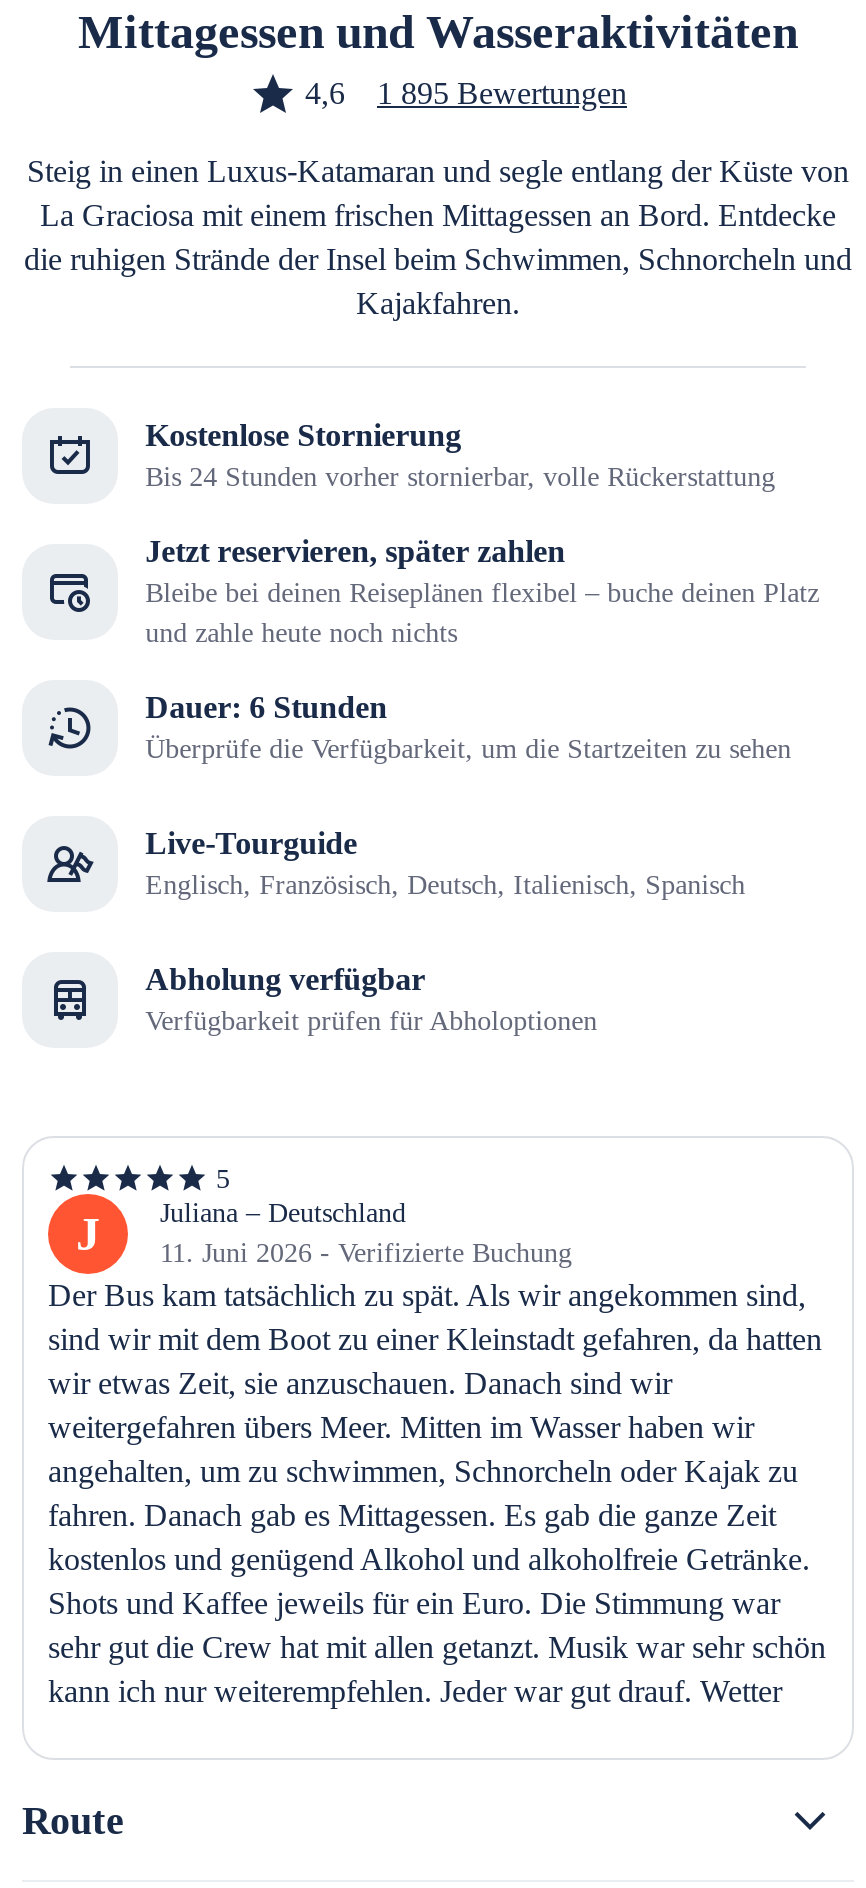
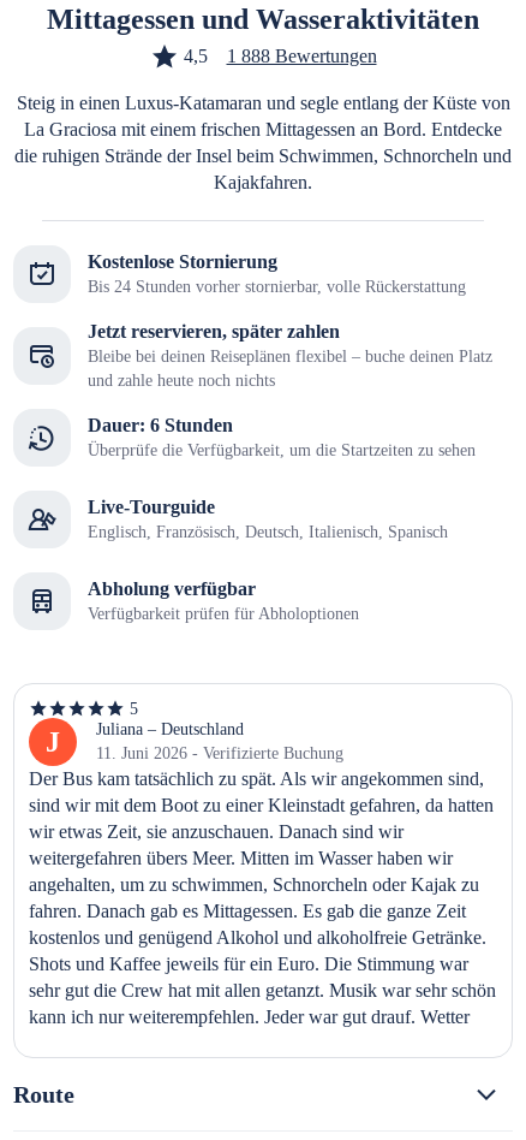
[305,76,345,110] 4,6 -> [183,46,207,66] 4,5
[377,76,627,110] 1 895 Bewertungen -> [226,46,376,66] 1 888 Bewertungen

